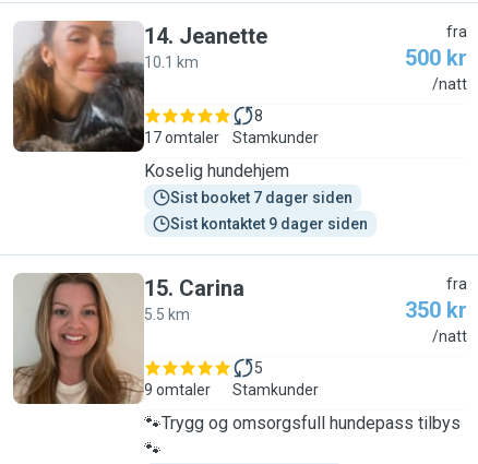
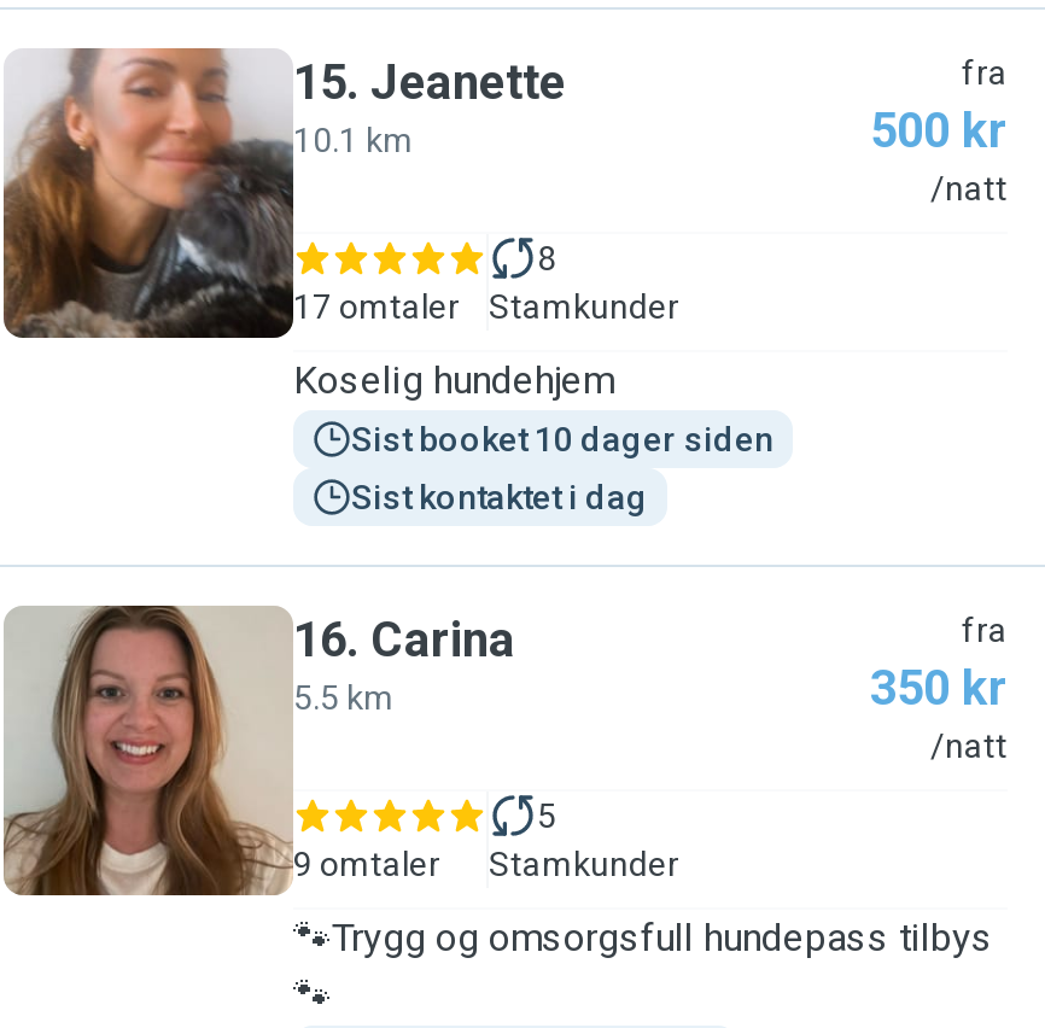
[144,23,267,49] 14. Jeanette -> [293,53,566,111] 15. Jeanette
[170,189,352,206] Sist booket 7 dager siden -> [351,420,773,458] Sist booket 10 dager siden
[170,215,368,233] Sist kontaktet 9 dager siden -> [351,478,648,516] Sist kontaktet i dag
[144,275,244,301] 15. Carina -> [293,611,515,668] 16. Carina

